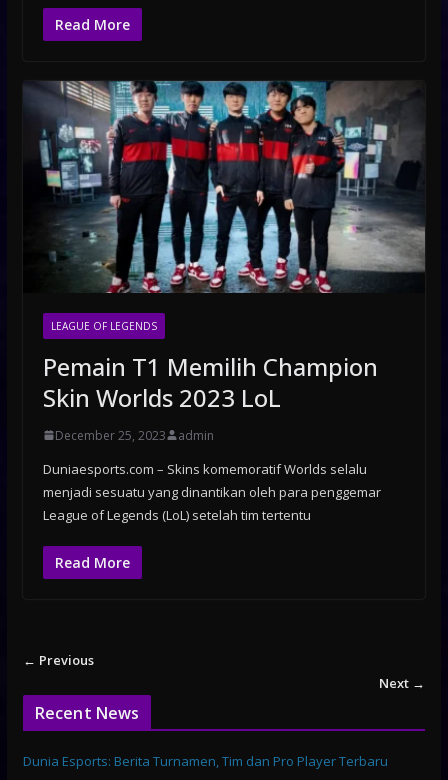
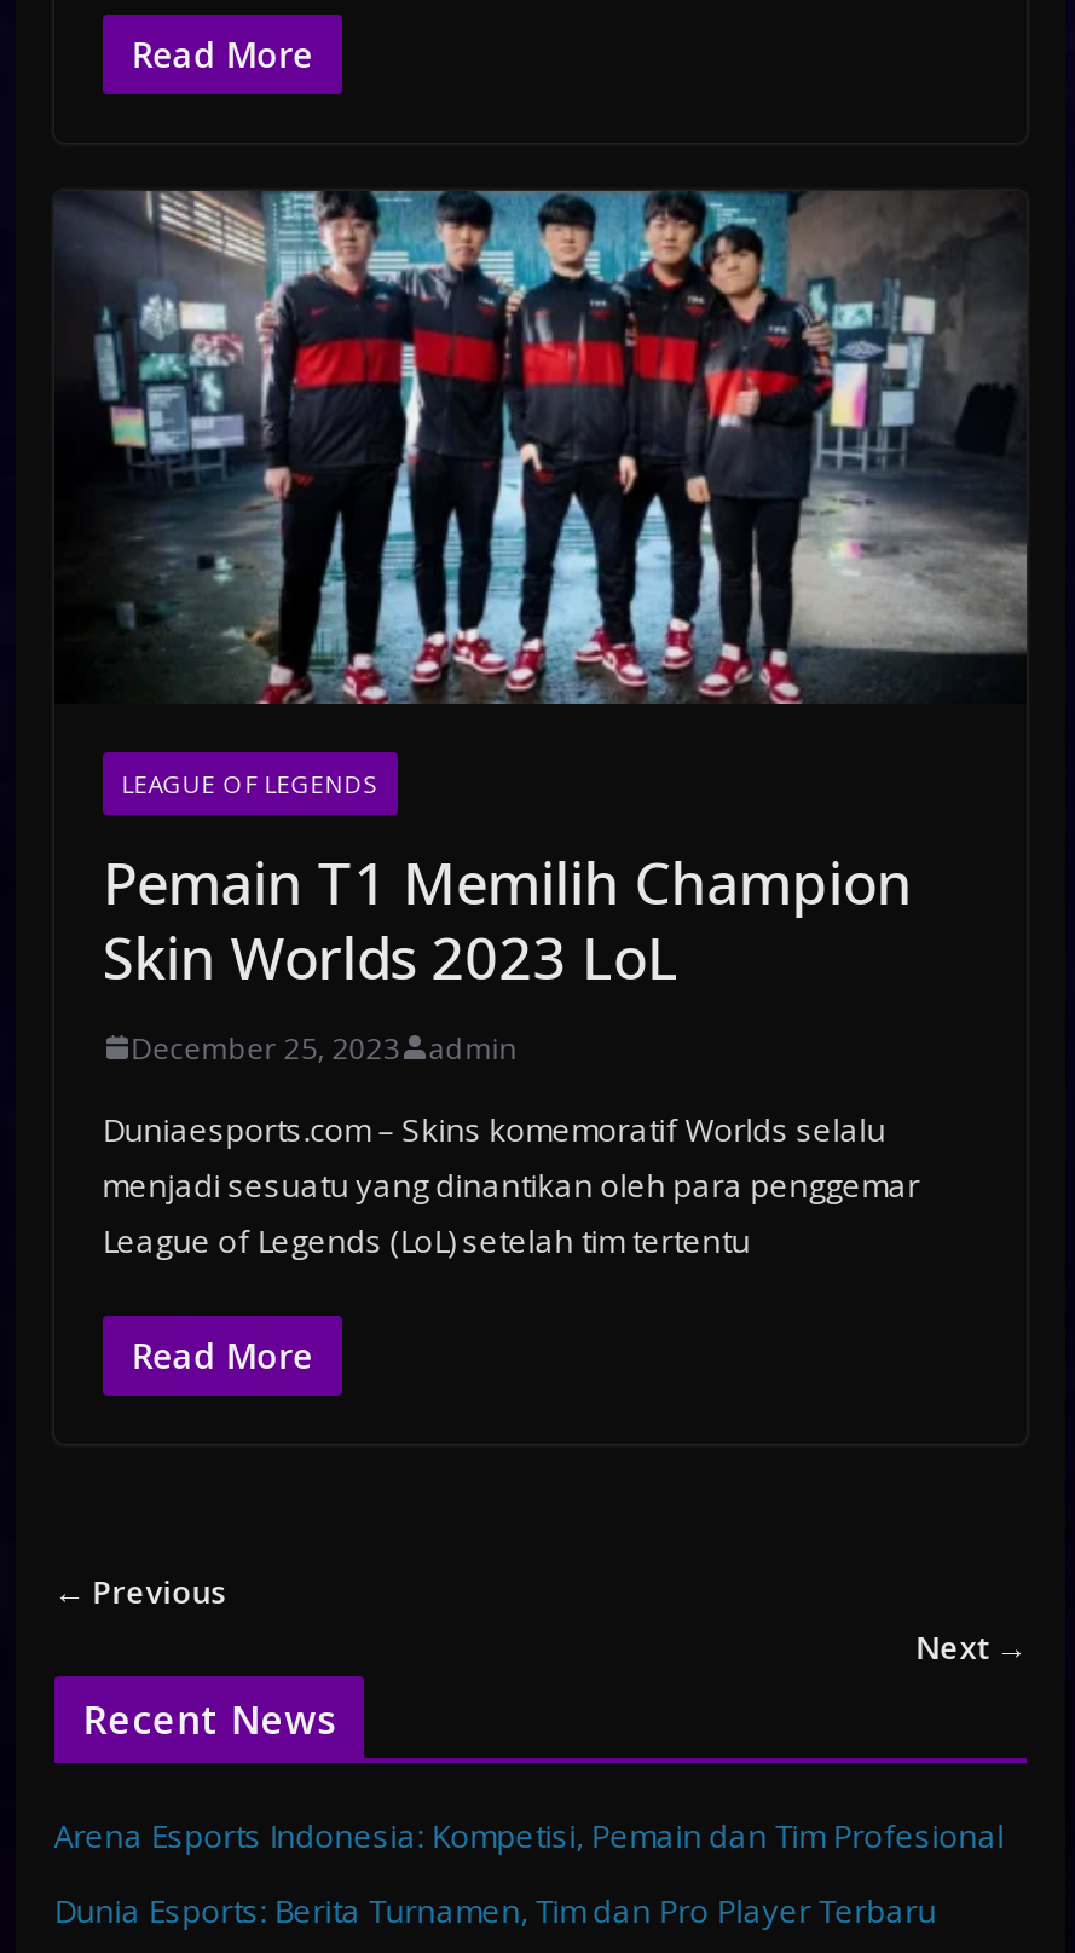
none -> [54,1814,1004,1857] Arena Esports Indonesia: Kompetisi, Pemain dan Tim Profesional

